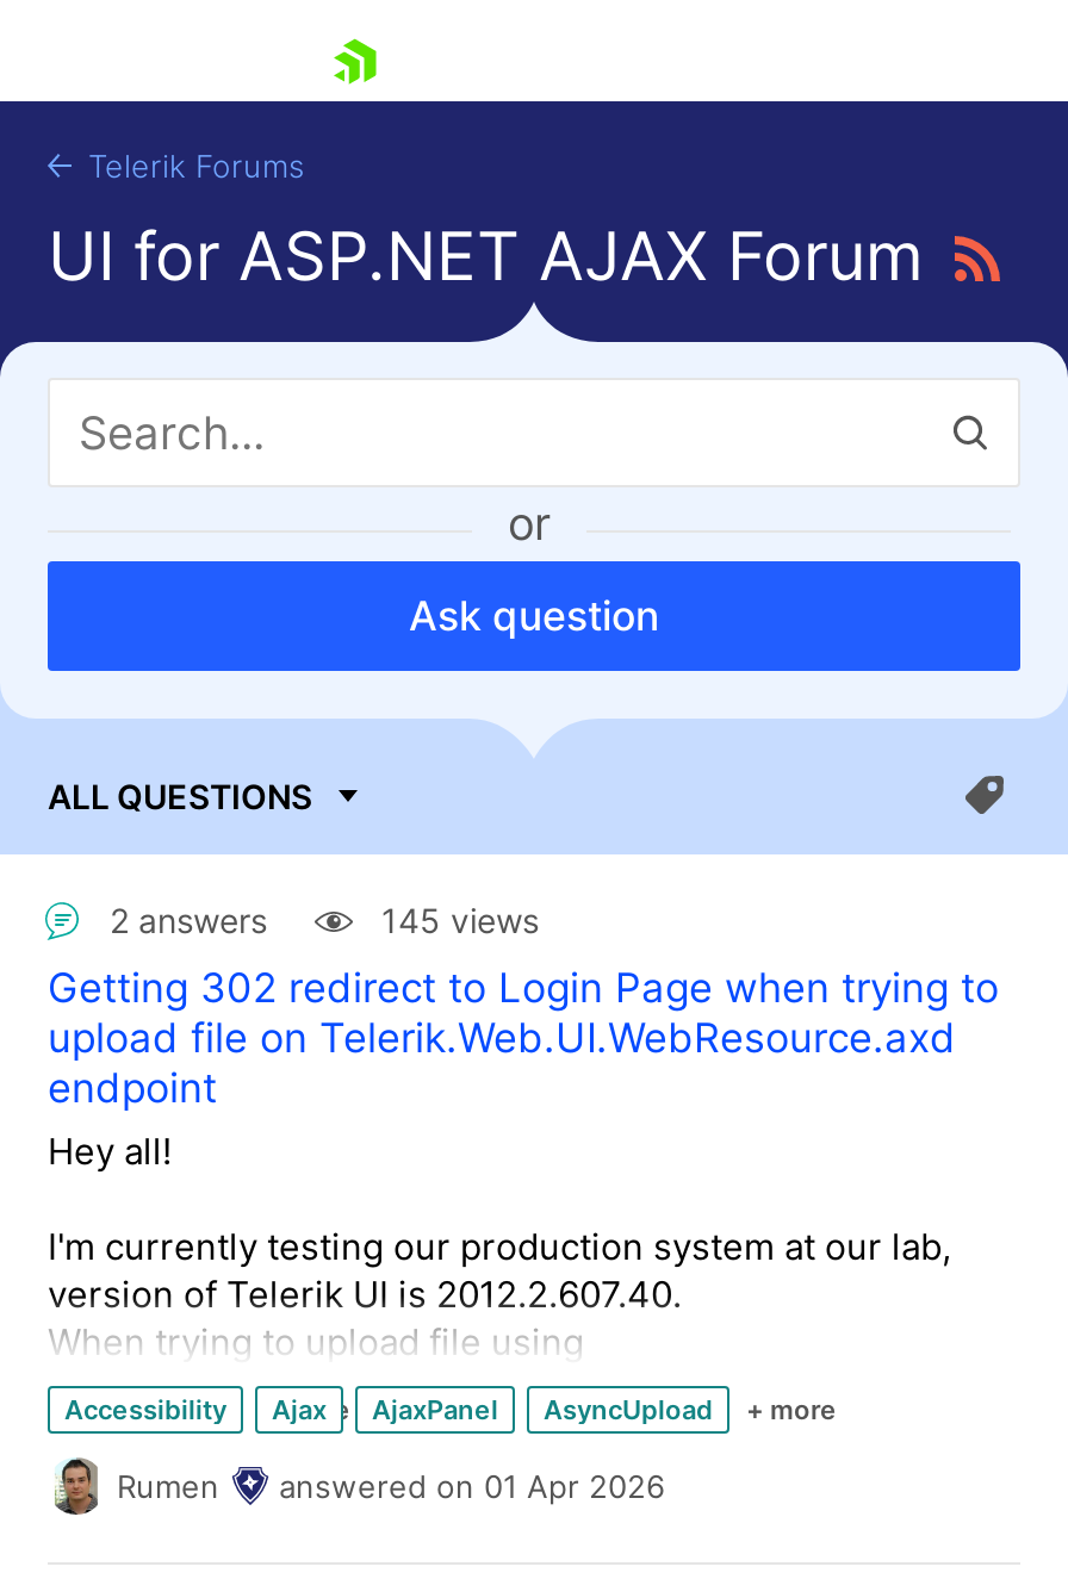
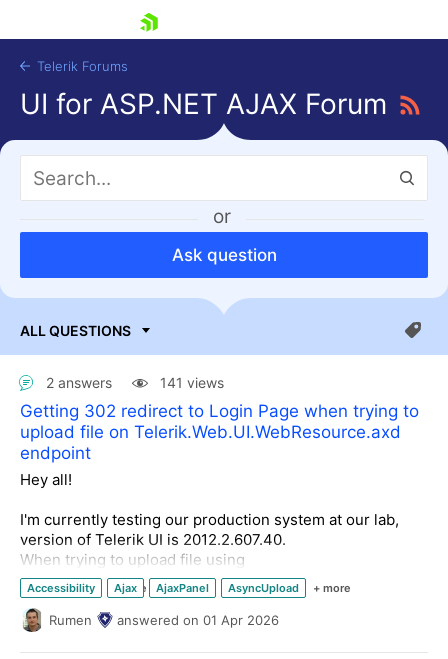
[381,901,539,941] 145 views -> [160,374,224,391] 141 views

